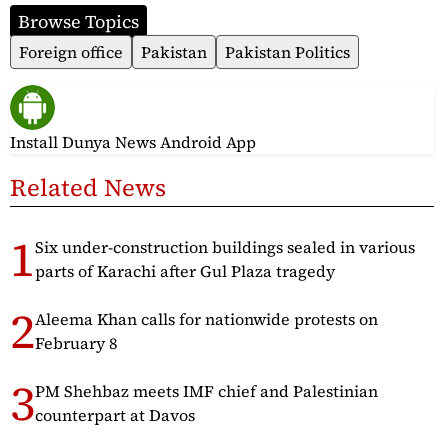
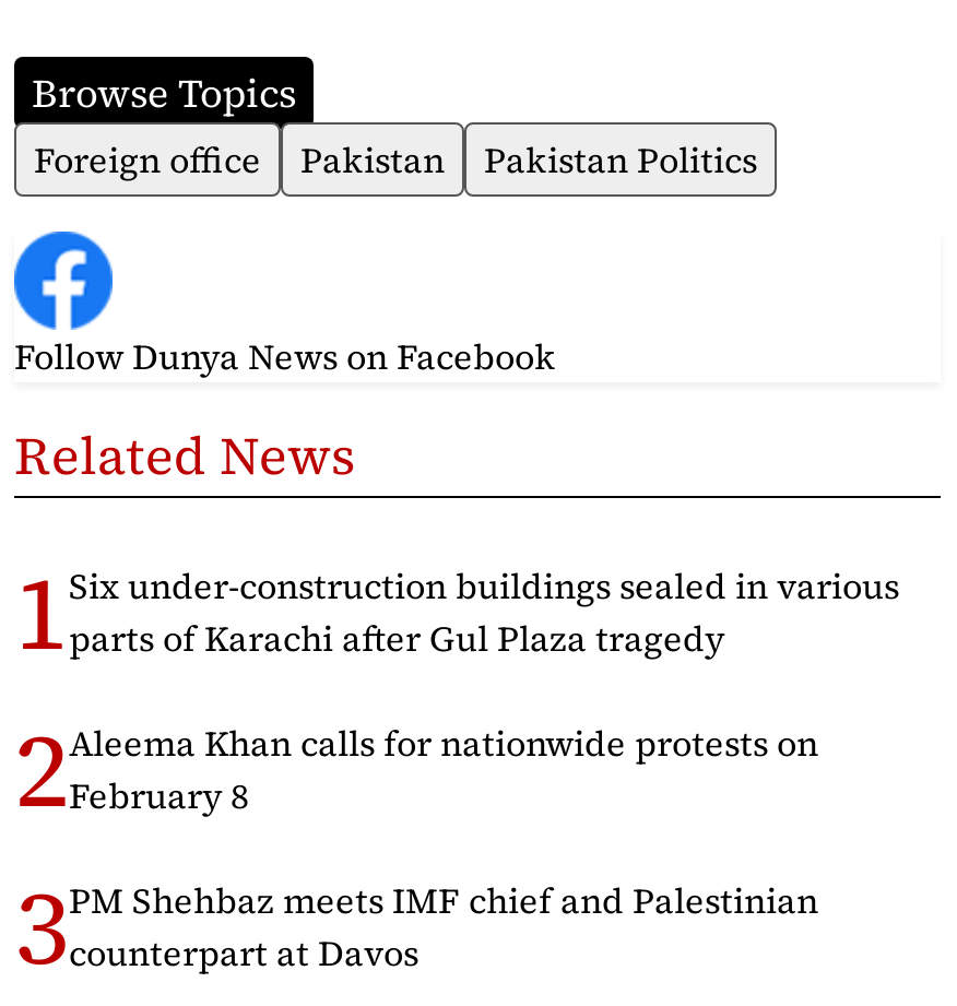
[9,84,256,153] [image] | Install Dunya News Android App -> [12,229,556,380] [image] | Follow Dunya News on Facebook

